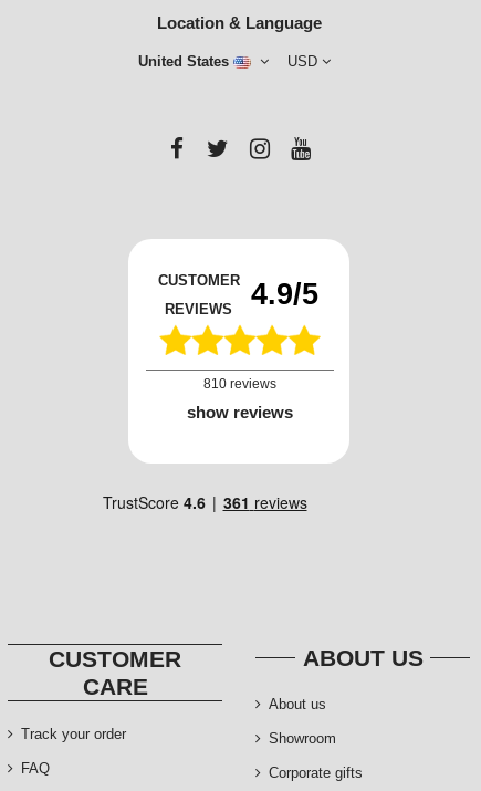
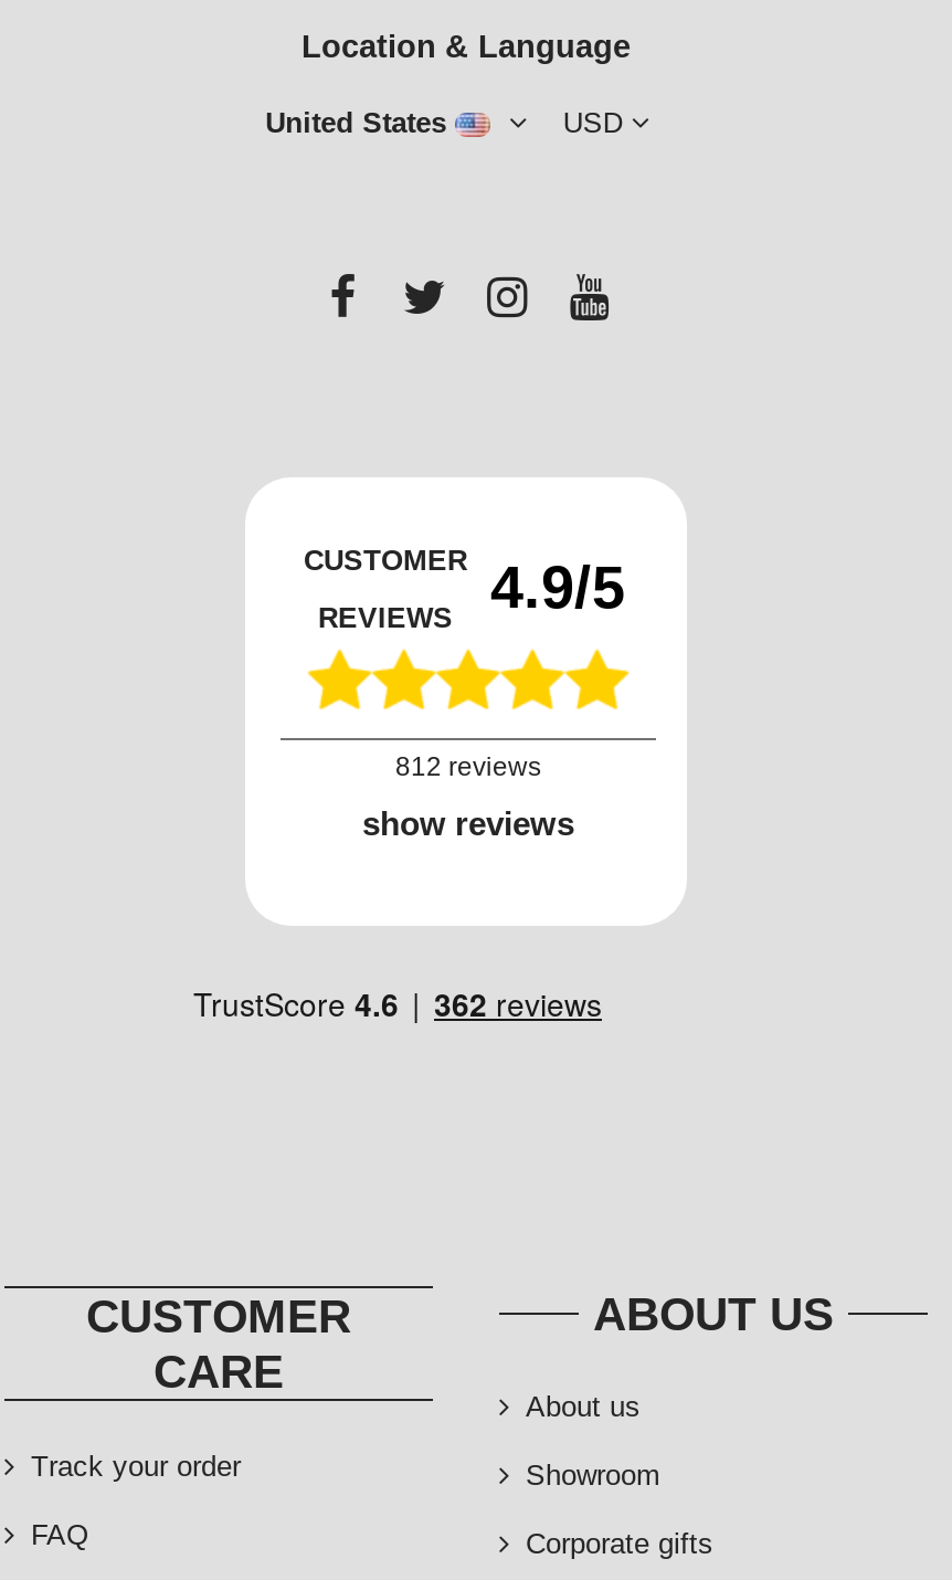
[203,376,276,392] 810 reviews -> [395,752,541,783] 812 reviews

